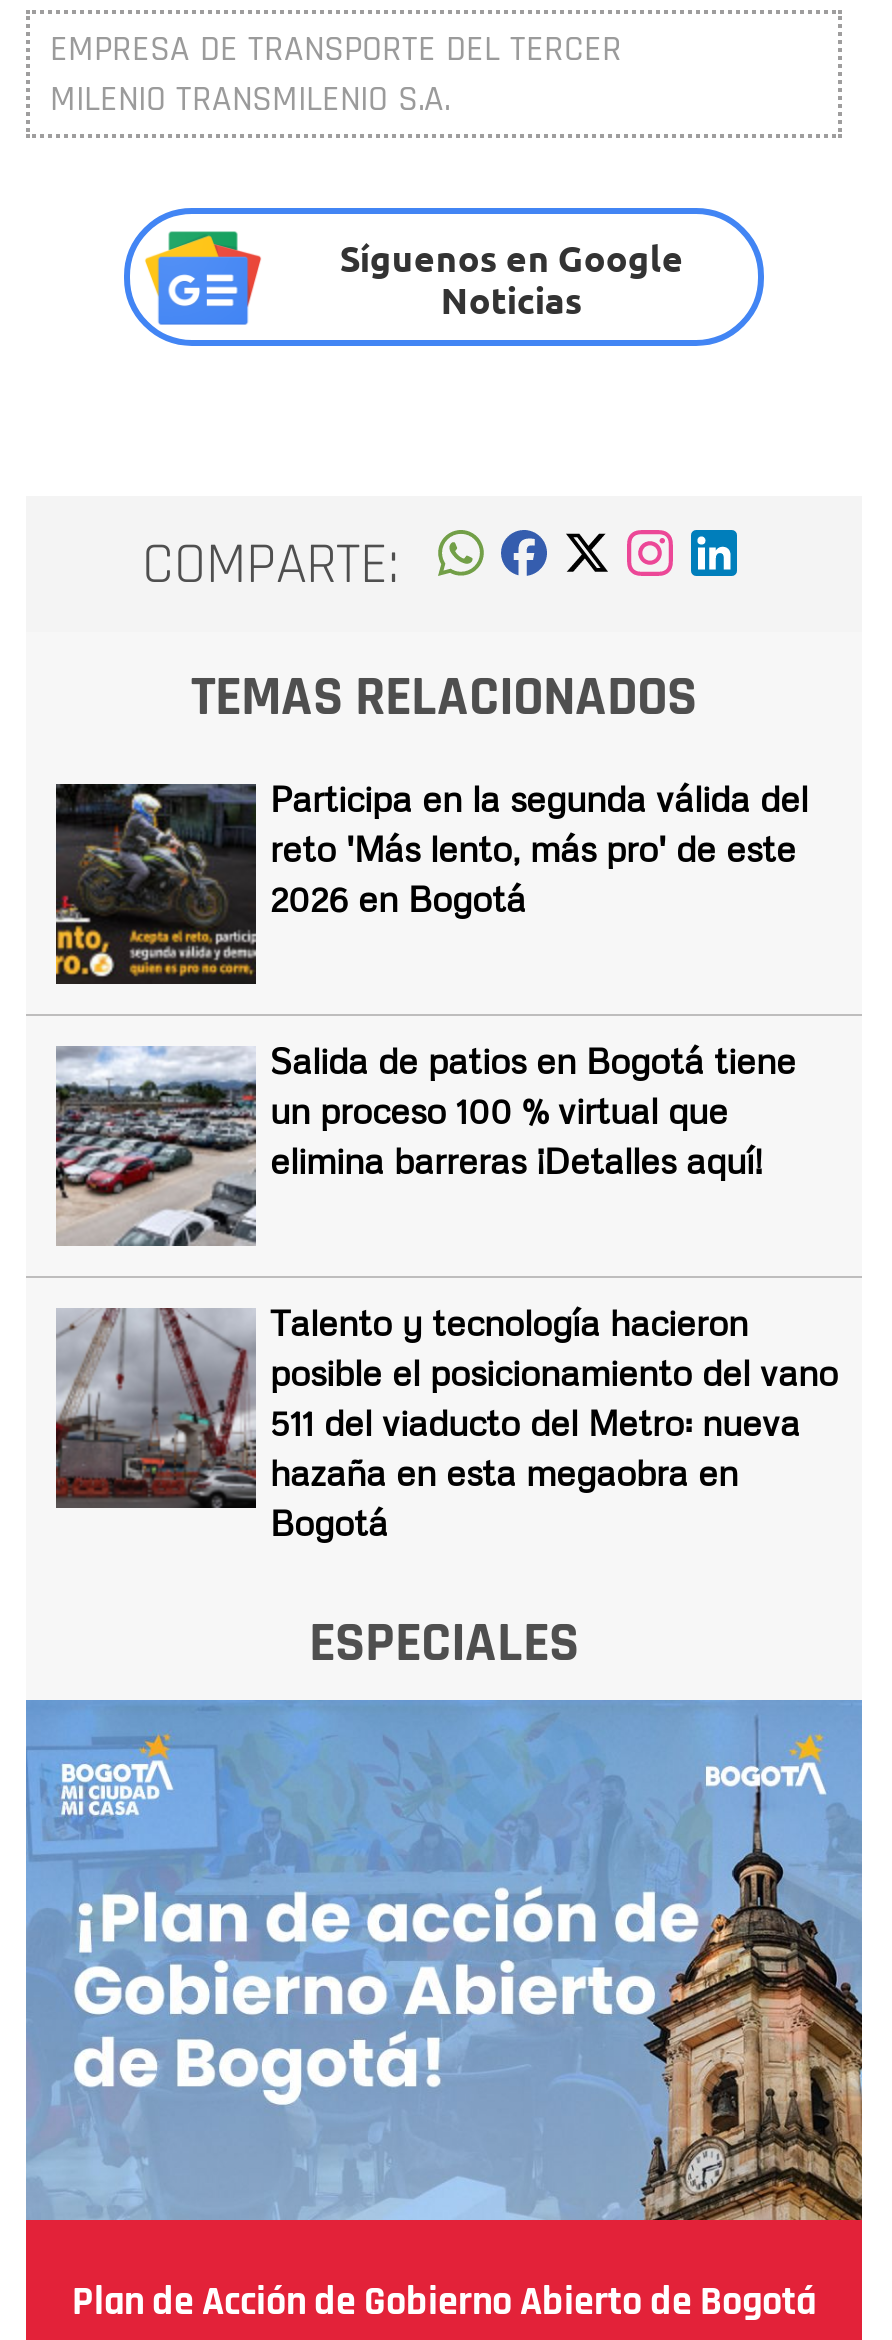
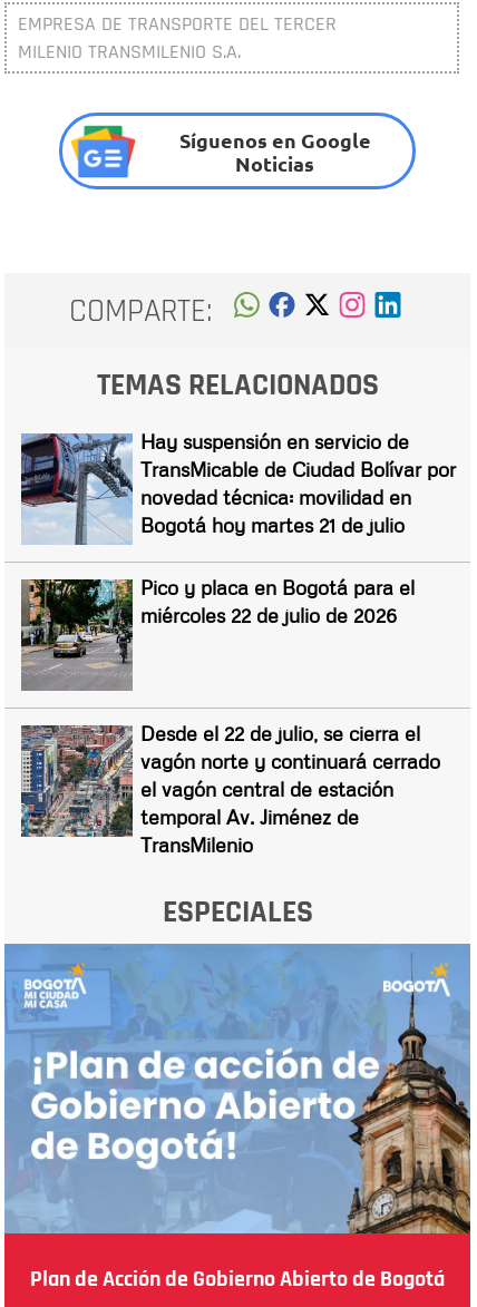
[54,776,808,986] [image] | Participa en la segunda válida del | reto 'Más lento, más pro' de este | 2026 en Bogotá -> [20,429,456,546] [image] | Hay suspensión en servicio de | TransMicable de Ciudad Bolívar por | novedad técnica: movilidad en | Bogotá hoy martes 21 de julio
[54,1038,796,1246] [image] | Salida de patios en Bogotá tiene | un proceso 100 % virtual que | elimina barreras ¡Detalles aquí! -> [20,575,415,691] [image] | Pico y placa en Bogotá para el | miércoles 22 de julio de 2026
[54,1300,838,1544] [image] | Talento y tecnología hacieron | posible el posicionamiento del vano | 511 del viaducto del Metro: nueva | hazaña en esta megaobra en | Bogotá -> [20,721,440,857] [image] | Desde el 22 de julio, se cierra el | vagón norte y continuará cerrado | el vagón central de estación | temporal Av. Jiménez de | TransMilenio

